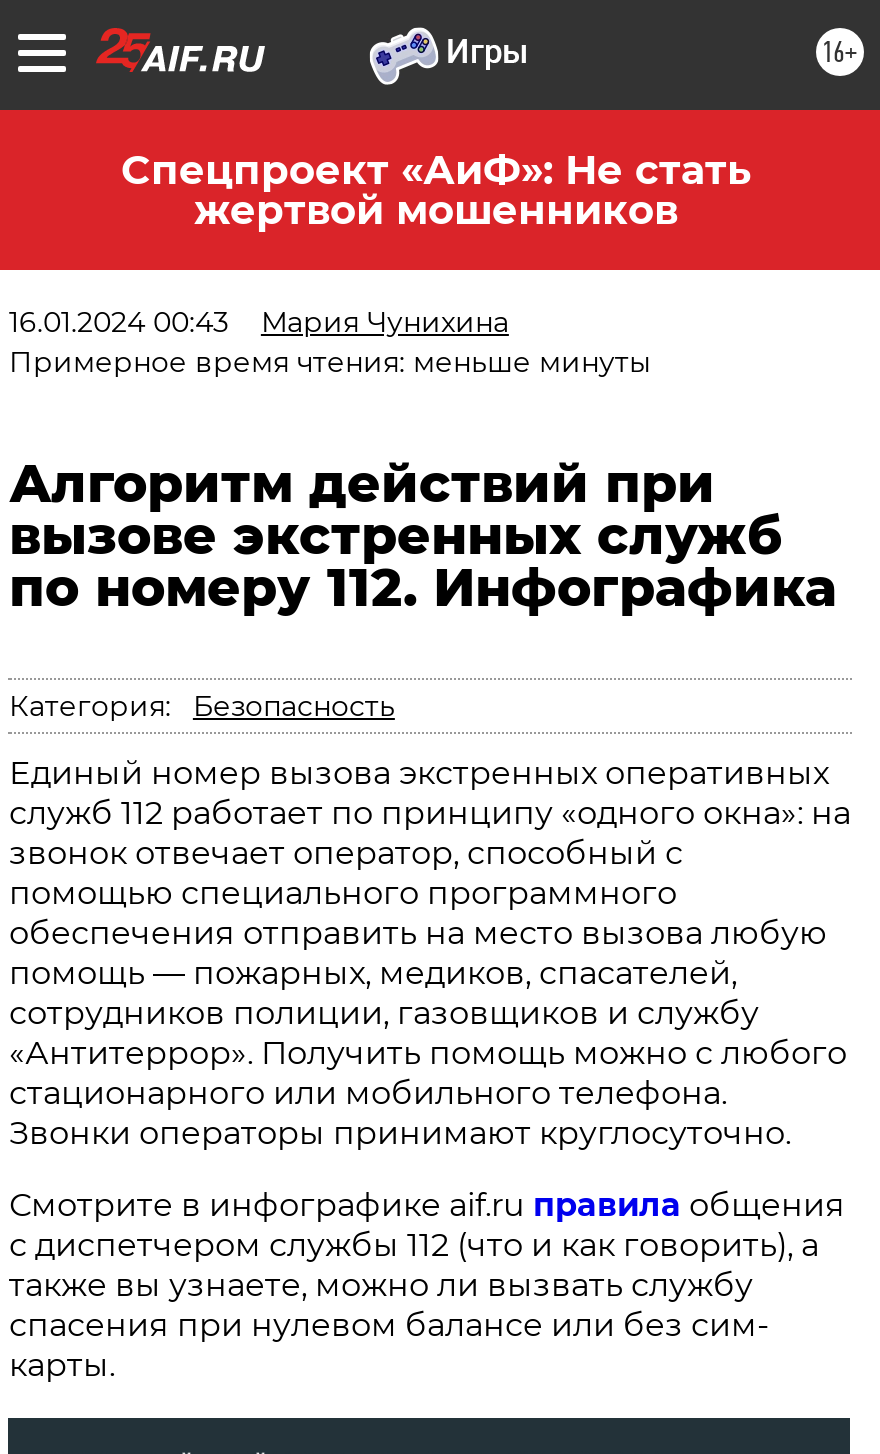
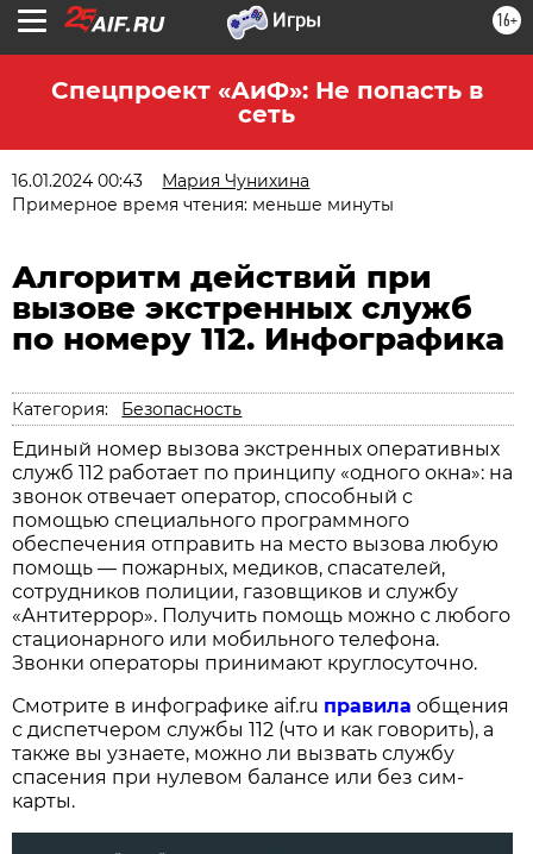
[121,146,751,234] Спецпроект «АиФ»: Не стать | жертвой мошенников -> [51,76,482,128] Спецпроект «АиФ»: Не попасть в | сеть

